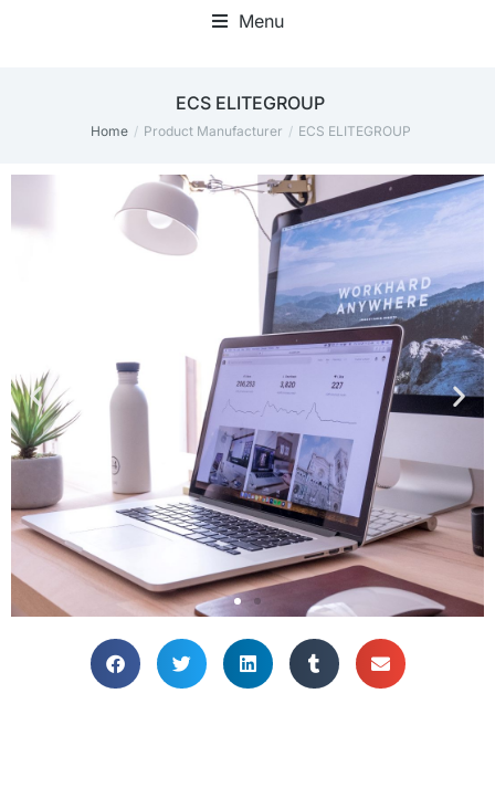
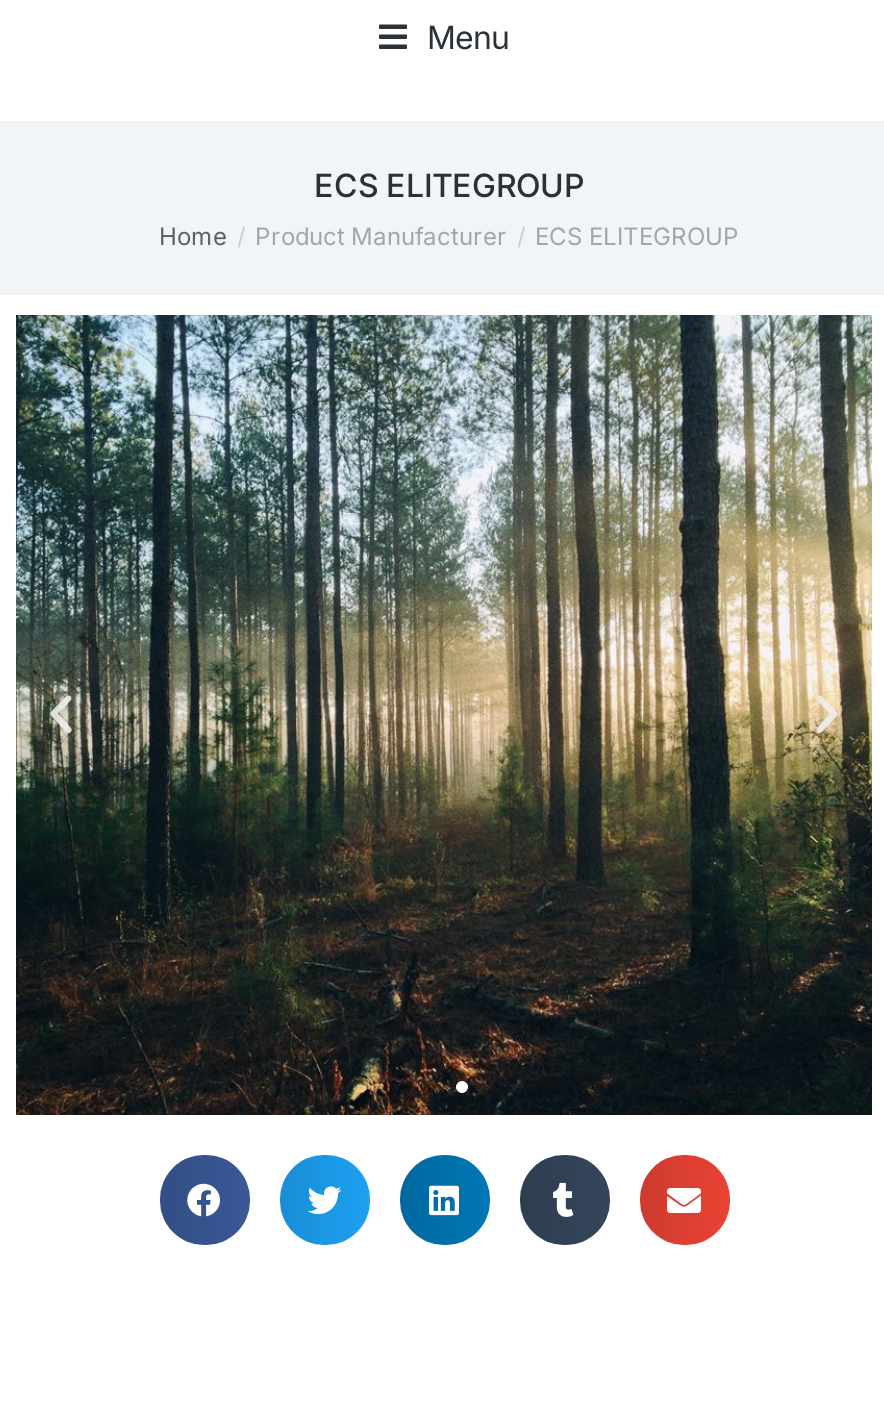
[10,174,485,618] [image] -> [14,313,874,1117] [image]

